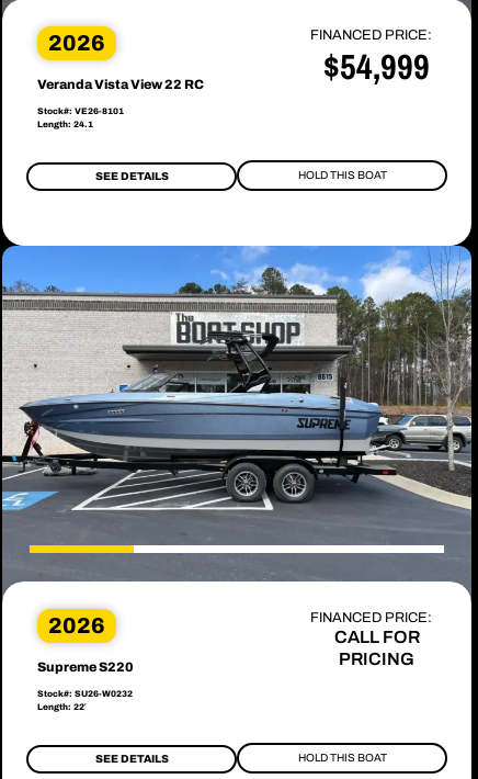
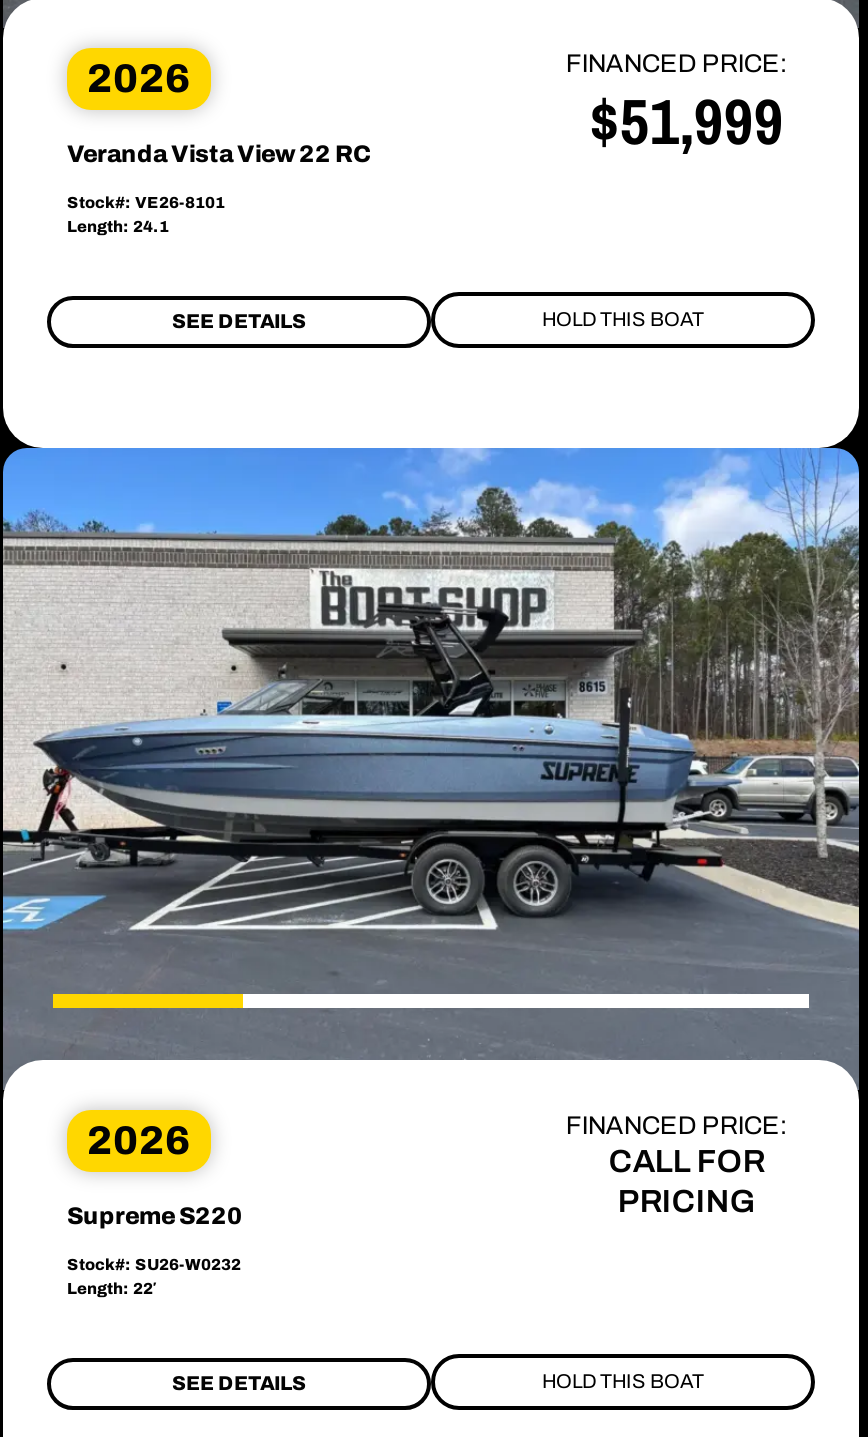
[324,43,430,90] $54,999 -> [590,79,784,165] $51,999

